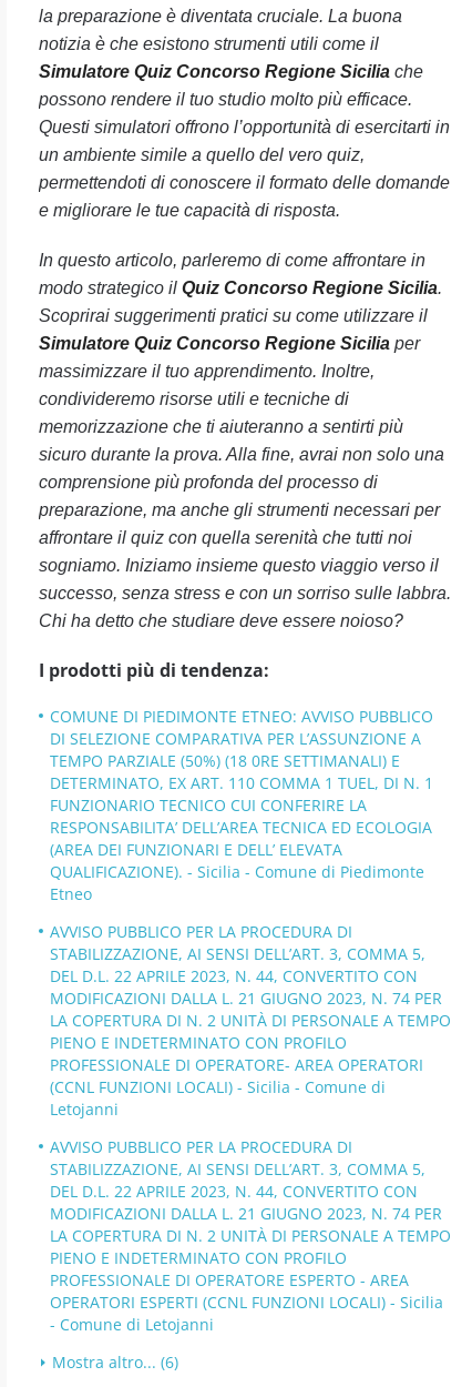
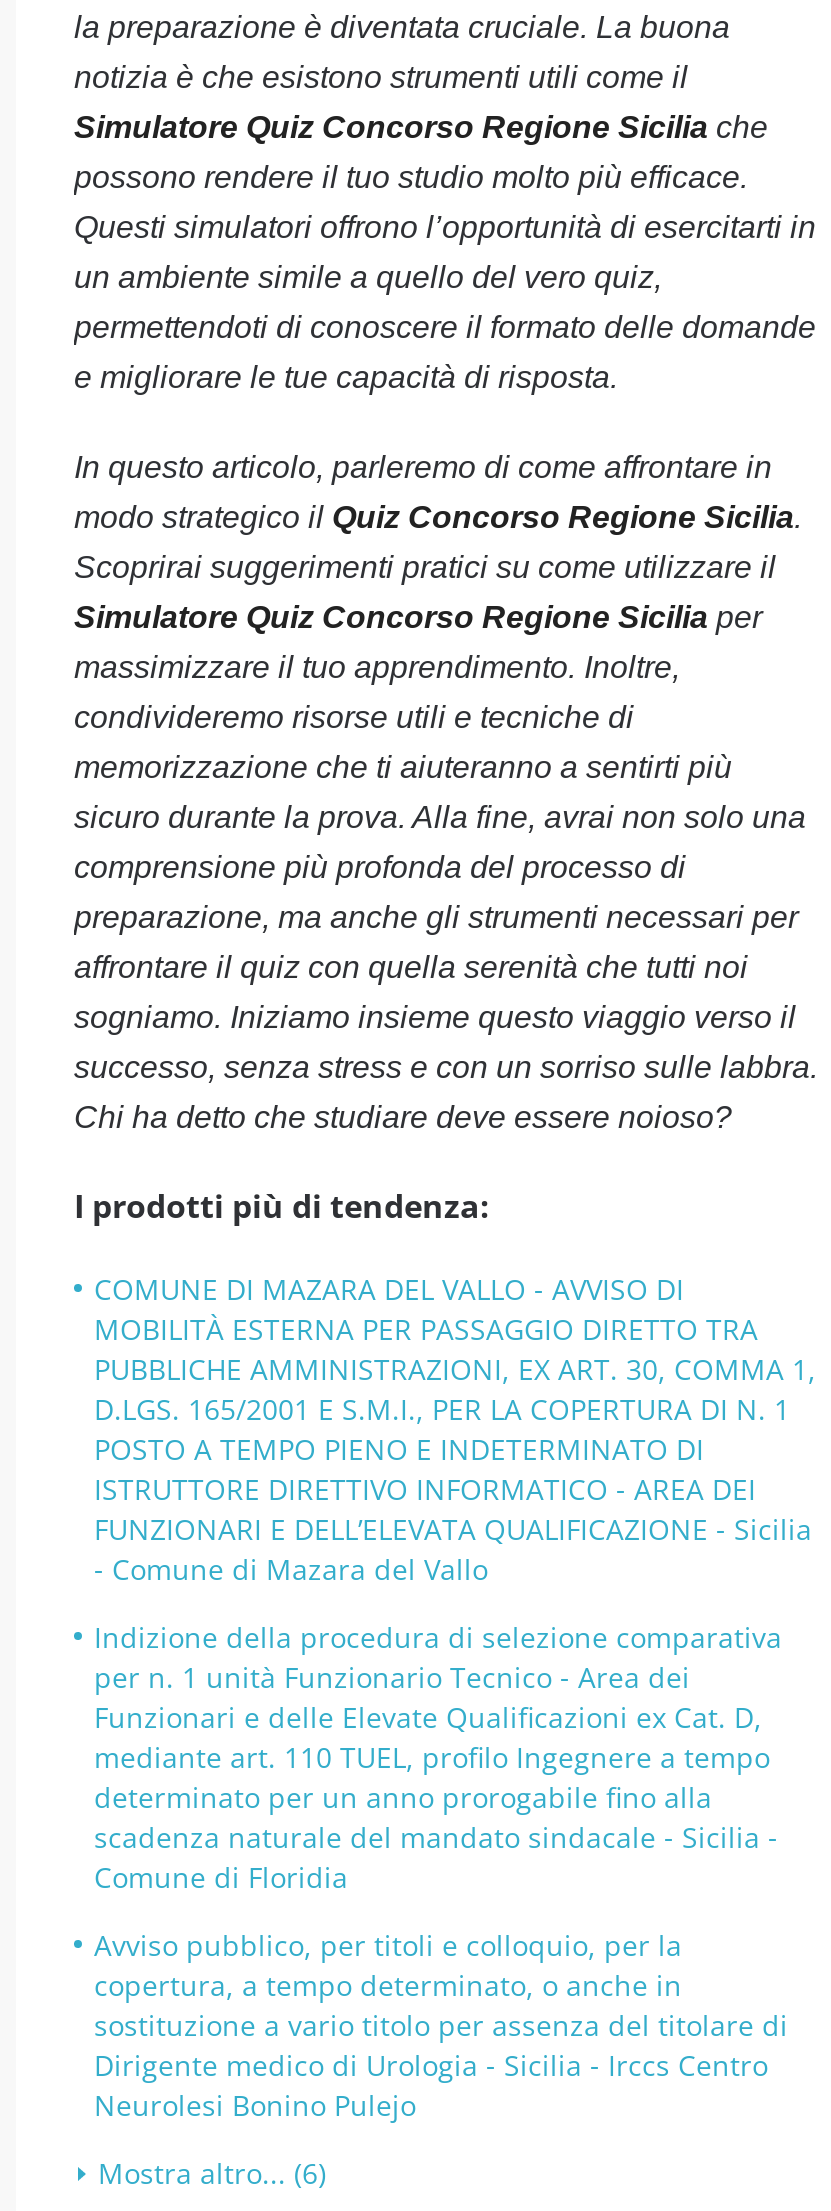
[50,706,433,904] COMUNE DI PIEDIMONTE ETNEO: AVVISO PUBBLICO | DI SELEZIONE COMPARATIVA PER L’ASSUNZIONE A | TEMPO PARZIALE (50%) (18 0RE SETTIMANALI) E | DETERMINATO, EX ART. 110 COMMA 1 TUEL, DI N. 1 | FUNZIONARIO TECNICO CUI CONFERIRE LA | RESPONSABILITA’ DELL’AREA TECNICA ED ECOLOGIA | (AREA DEI FUNZIONARI E DELL’ ELEVATA | QUALIFICAZIONE). - Sicilia - Comune di Piedimonte | Etneo -> [94,1270,816,1588] COMUNE DI MAZARA DEL VALLO - AVVISO DI | MOBILITÀ ESTERNA PER PASSAGGIO DIRETTO TRA | PUBBLICHE AMMINISTRAZIONI, EX ART. 30, COMMA 1, | D.LGS. 165/2001 E S.M.I., PER LA COPERTURA DI N. 1 | POSTO A TEMPO PIENO E INDETERMINATO DI | ISTRUTTORE DIRETTIVO INFORMATICO - AREA DEI | FUNZIONARI E DELL’ELEVATA QUALIFICAZIONE - Sicilia | - Comune di Mazara del Vallo
[50,921,451,1120] AVVISO PUBBLICO PER LA PROCEDURA DI | STABILIZZAZIONE, AI SENSI DELL’ART. 3, COMMA 5, | DEL D.L. 22 APRILE 2023, N. 44, CONVERTITO CON | MODIFICAZIONI DALLA L. 21 GIUGNO 2023, N. 74 PER | LA COPERTURA DI N. 2 UNITÀ DI PERSONALE A TEMPO | PIENO E INDETERMINATO CON PROFILO | PROFESSIONALE DI OPERATORE- AREA OPERATORI | (CCNL FUNZIONI LOCALI) - Sicilia - Comune di | Letojanni -> [94,1618,782,1896] Indizione della procedura di selezione comparativa | per n. 1 unità Funzionario Tecnico - Area dei | Funzionari e delle Elevate Qualificazioni ex Cat. D, | mediante art. 110 TUEL, profilo Ingegnere a tempo | determinato per un anno prorogabile fino alla | scadenza naturale del mandato sindacale - Sicilia - | Comune di Floridia
[50,1136,451,1335] AVVISO PUBBLICO PER LA PROCEDURA DI | STABILIZZAZIONE, AI SENSI DELL’ART. 3, COMMA 5, | DEL D.L. 22 APRILE 2023, N. 44, CONVERTITO CON | MODIFICAZIONI DALLA L. 21 GIUGNO 2023, N. 74 PER | LA COPERTURA DI N. 2 UNITÀ DI PERSONALE A TEMPO | PIENO E INDETERMINATO CON PROFILO | PROFESSIONALE DI OPERATORE ESPERTO - AREA | OPERATORI ESPERTI (CCNL FUNZIONI LOCALI) - Sicilia | - Comune di Letojanni -> [94,1926,788,2124] Avviso pubblico, per titoli e colloquio, per la | copertura, a tempo determinato, o anche in | sostituzione a vario titolo per assenza del titolare di | Dirigente medico di Urologia - Sicilia - Irccs Centro | Neurolesi Bonino Pulejo

